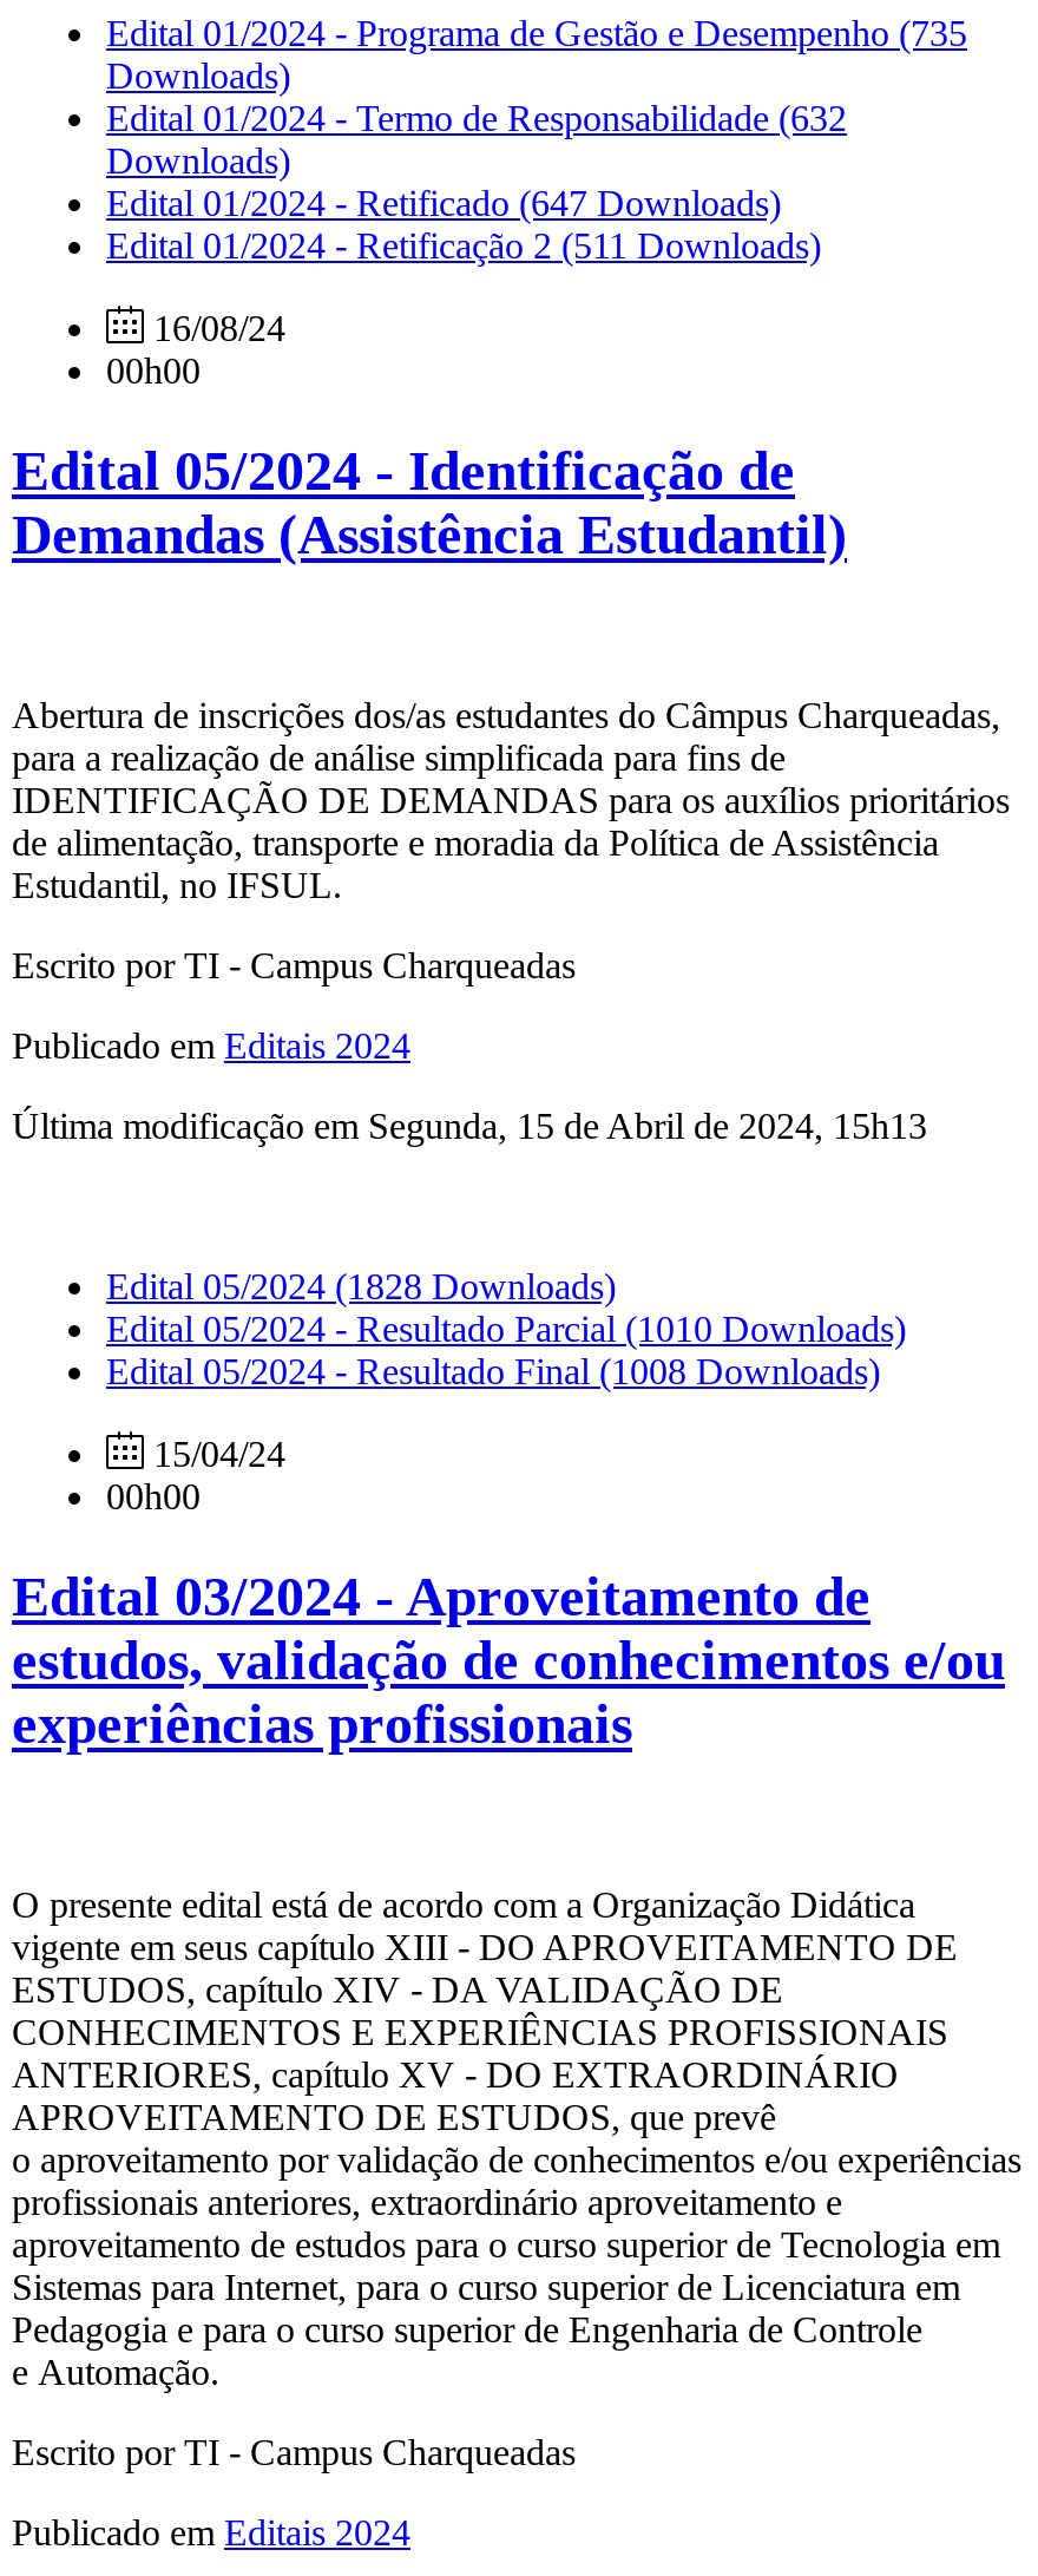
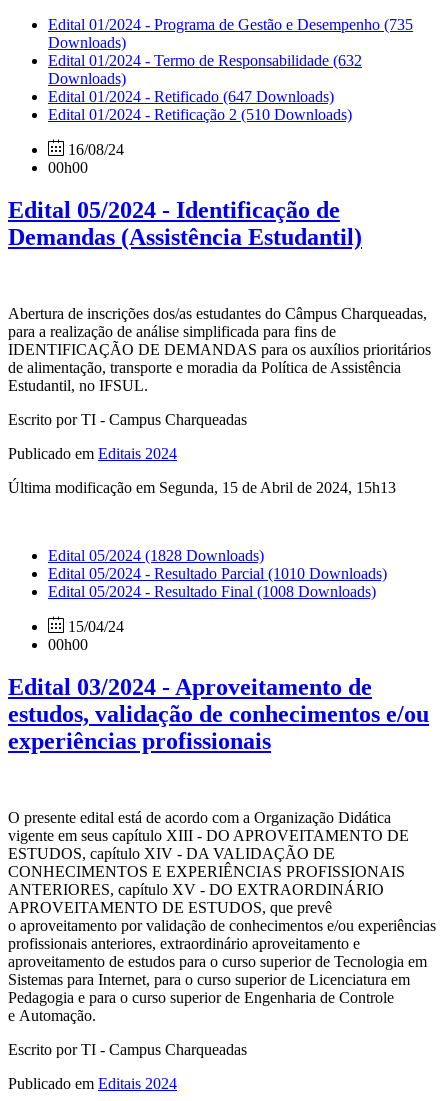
[106,225,821,266] Edital 01/2024 - Retificação 2 (511 Downloads) -> [48,106,352,123] Edital 01/2024 - Retificação 2 (510 Downloads)

